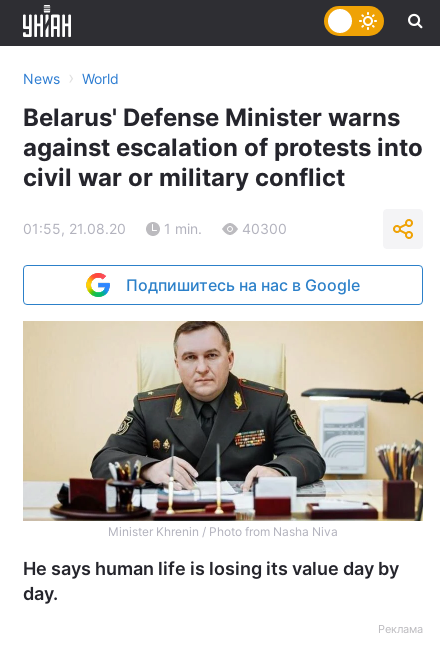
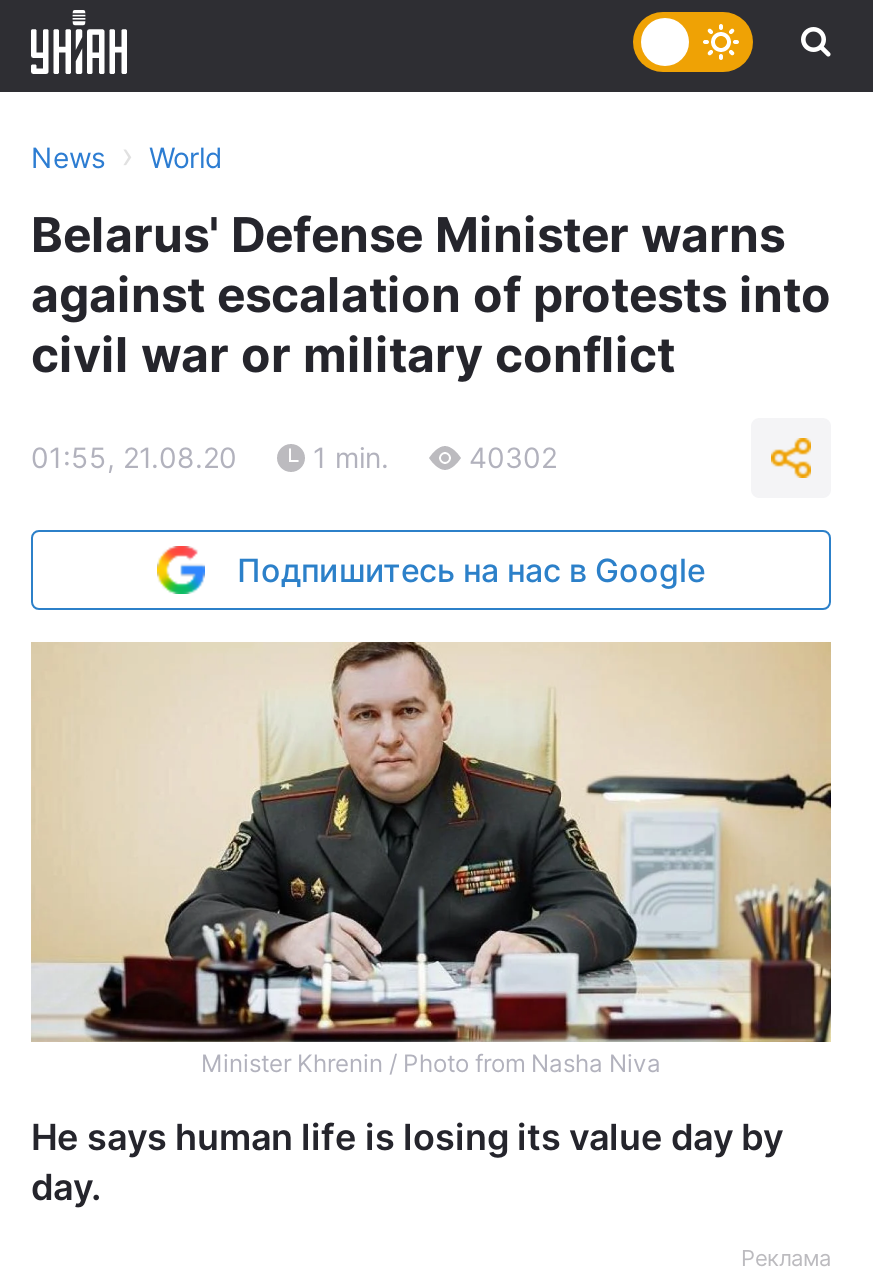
[242,220,287,237] 40300 -> [469,440,557,474] 40302

